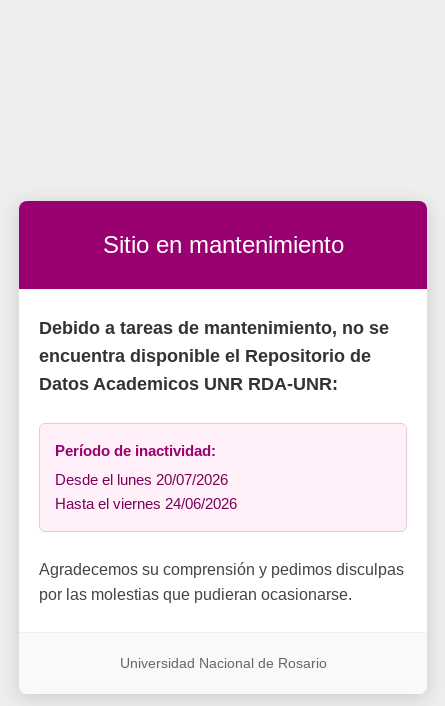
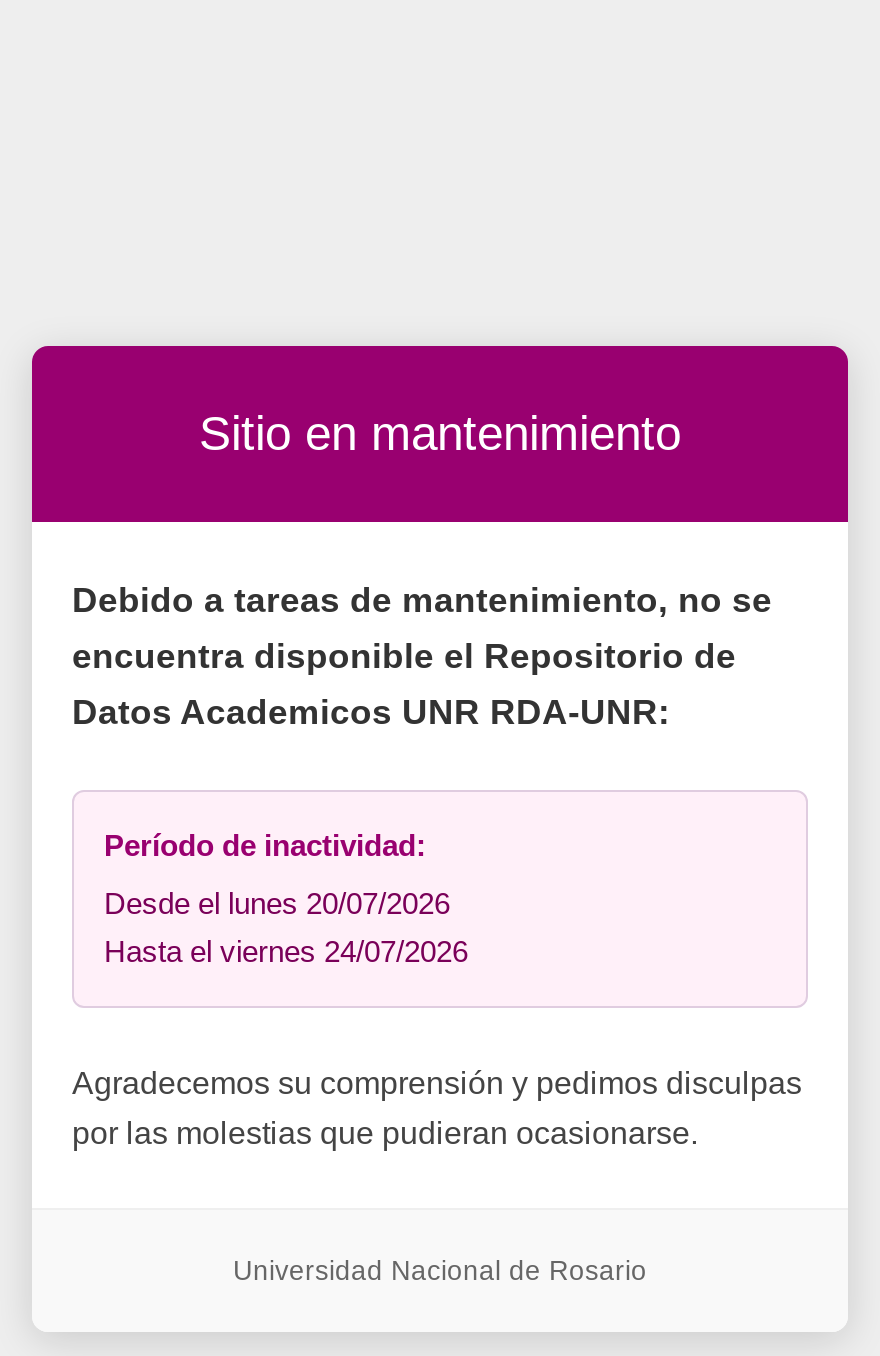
[55,494,237,511] Hasta el viernes 24/06/2026 -> [104,933,468,967] Hasta el viernes 24/07/2026

